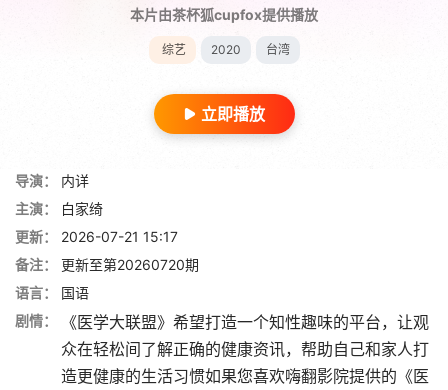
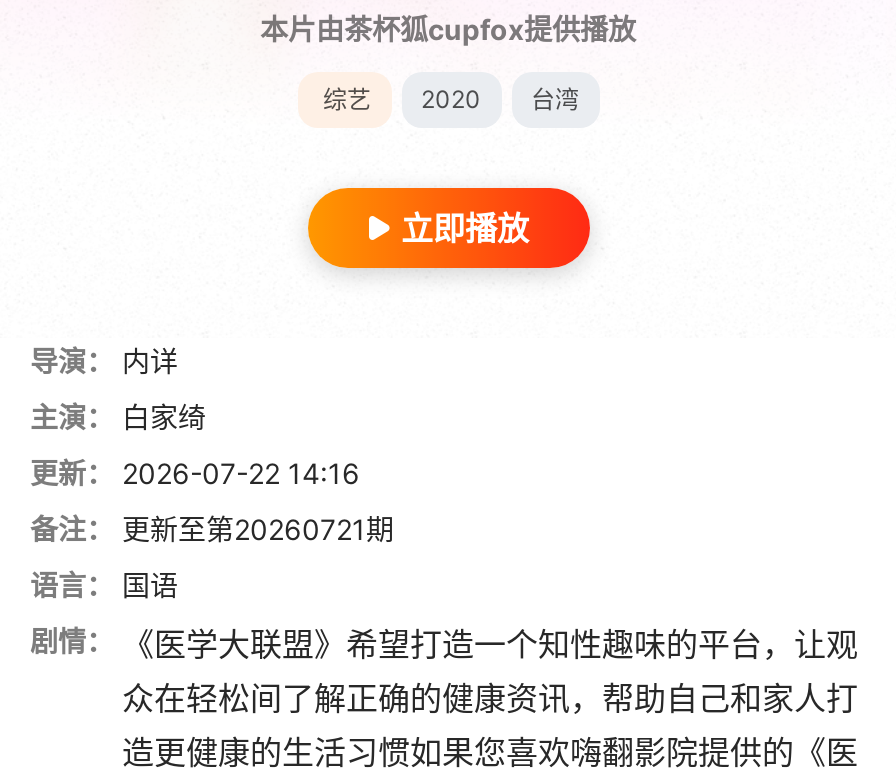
[15,227,178,244] 更新： 2026-07-21 15:17 -> [30,455,360,489] 更新： 2026-07-22 14:16
[15,255,199,272] 备注： 更新至第20260720期 -> [30,511,394,545] 备注： 更新至第20260721期

